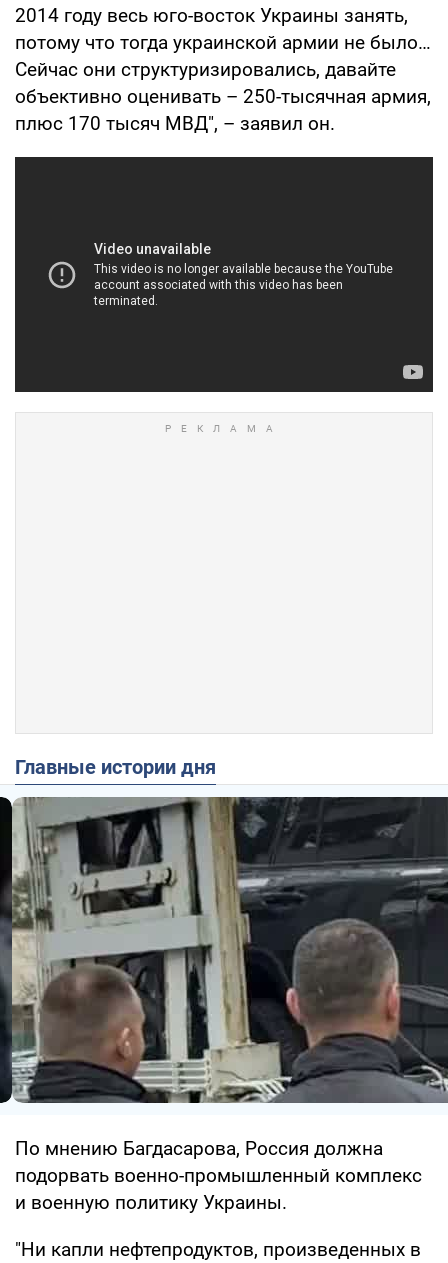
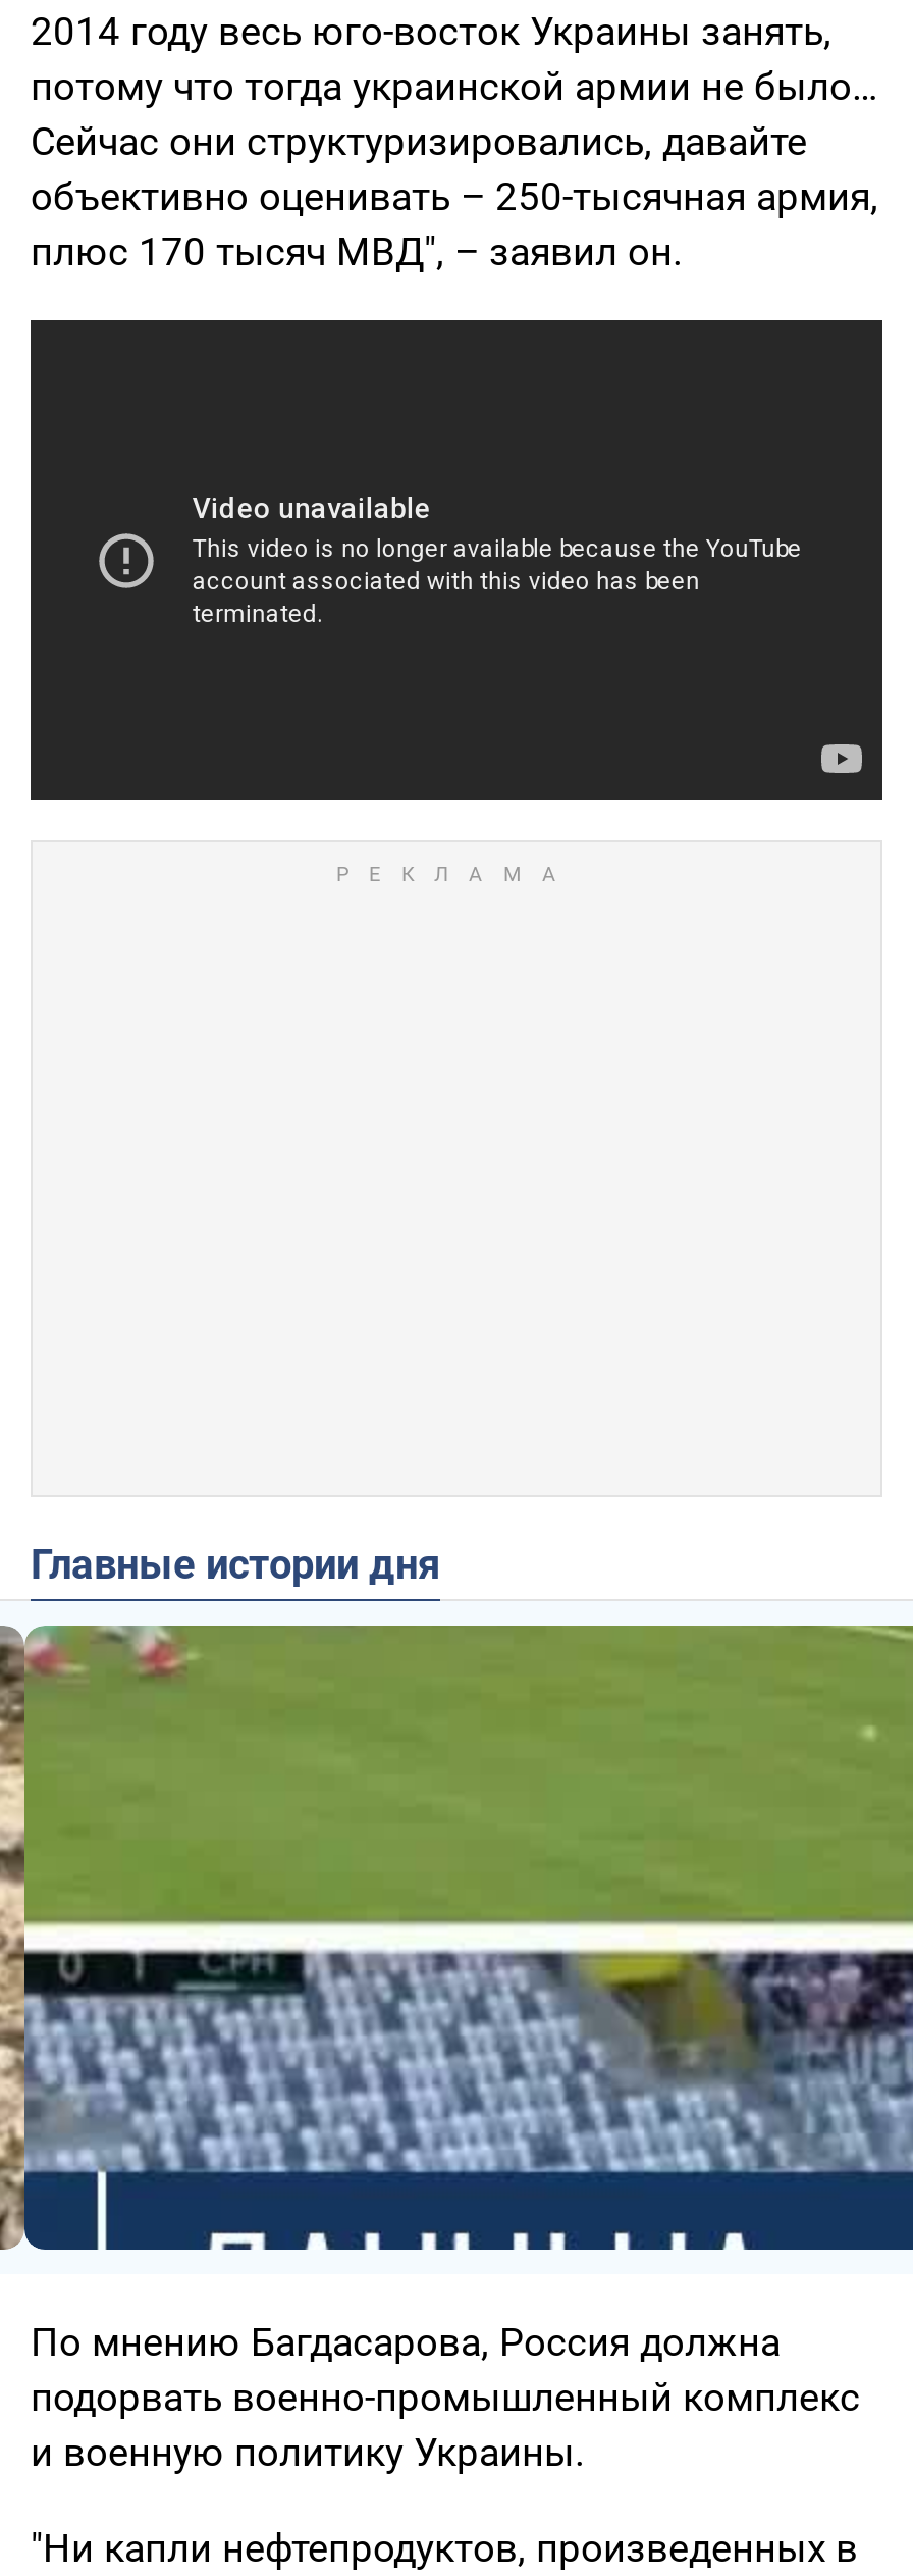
[3,796,445,1104] [image] -> [6,1624,907,2252] [image]

